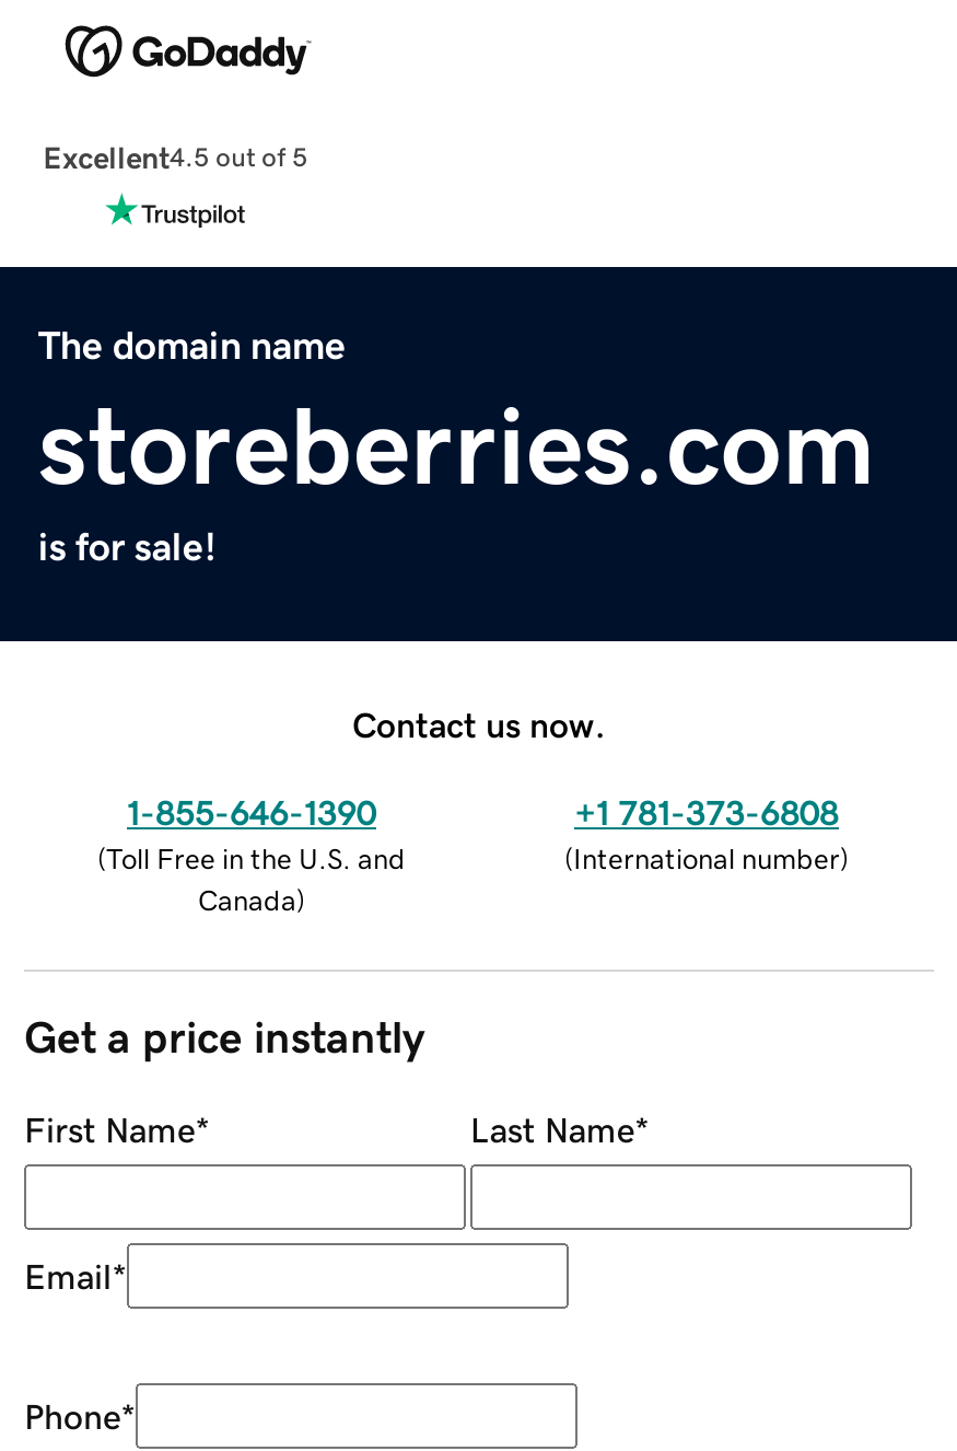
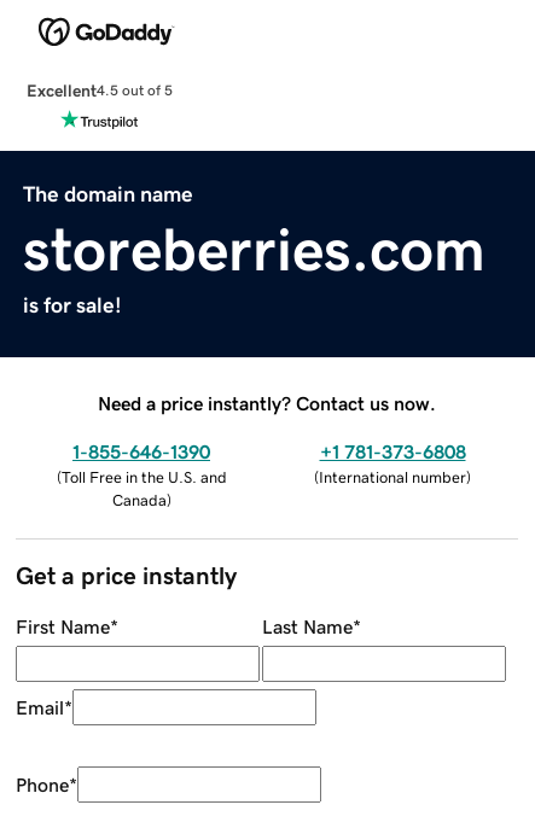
[352,706,606,741] Contact us now. -> [98,393,436,412] Need a price instantly? Contact us now.

